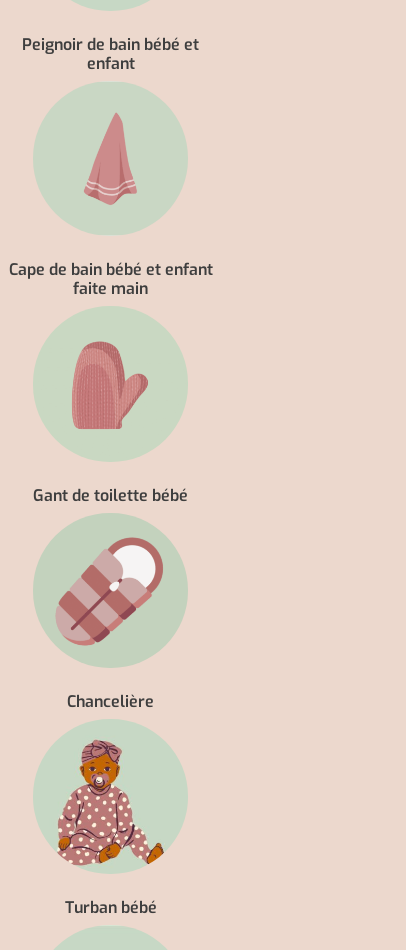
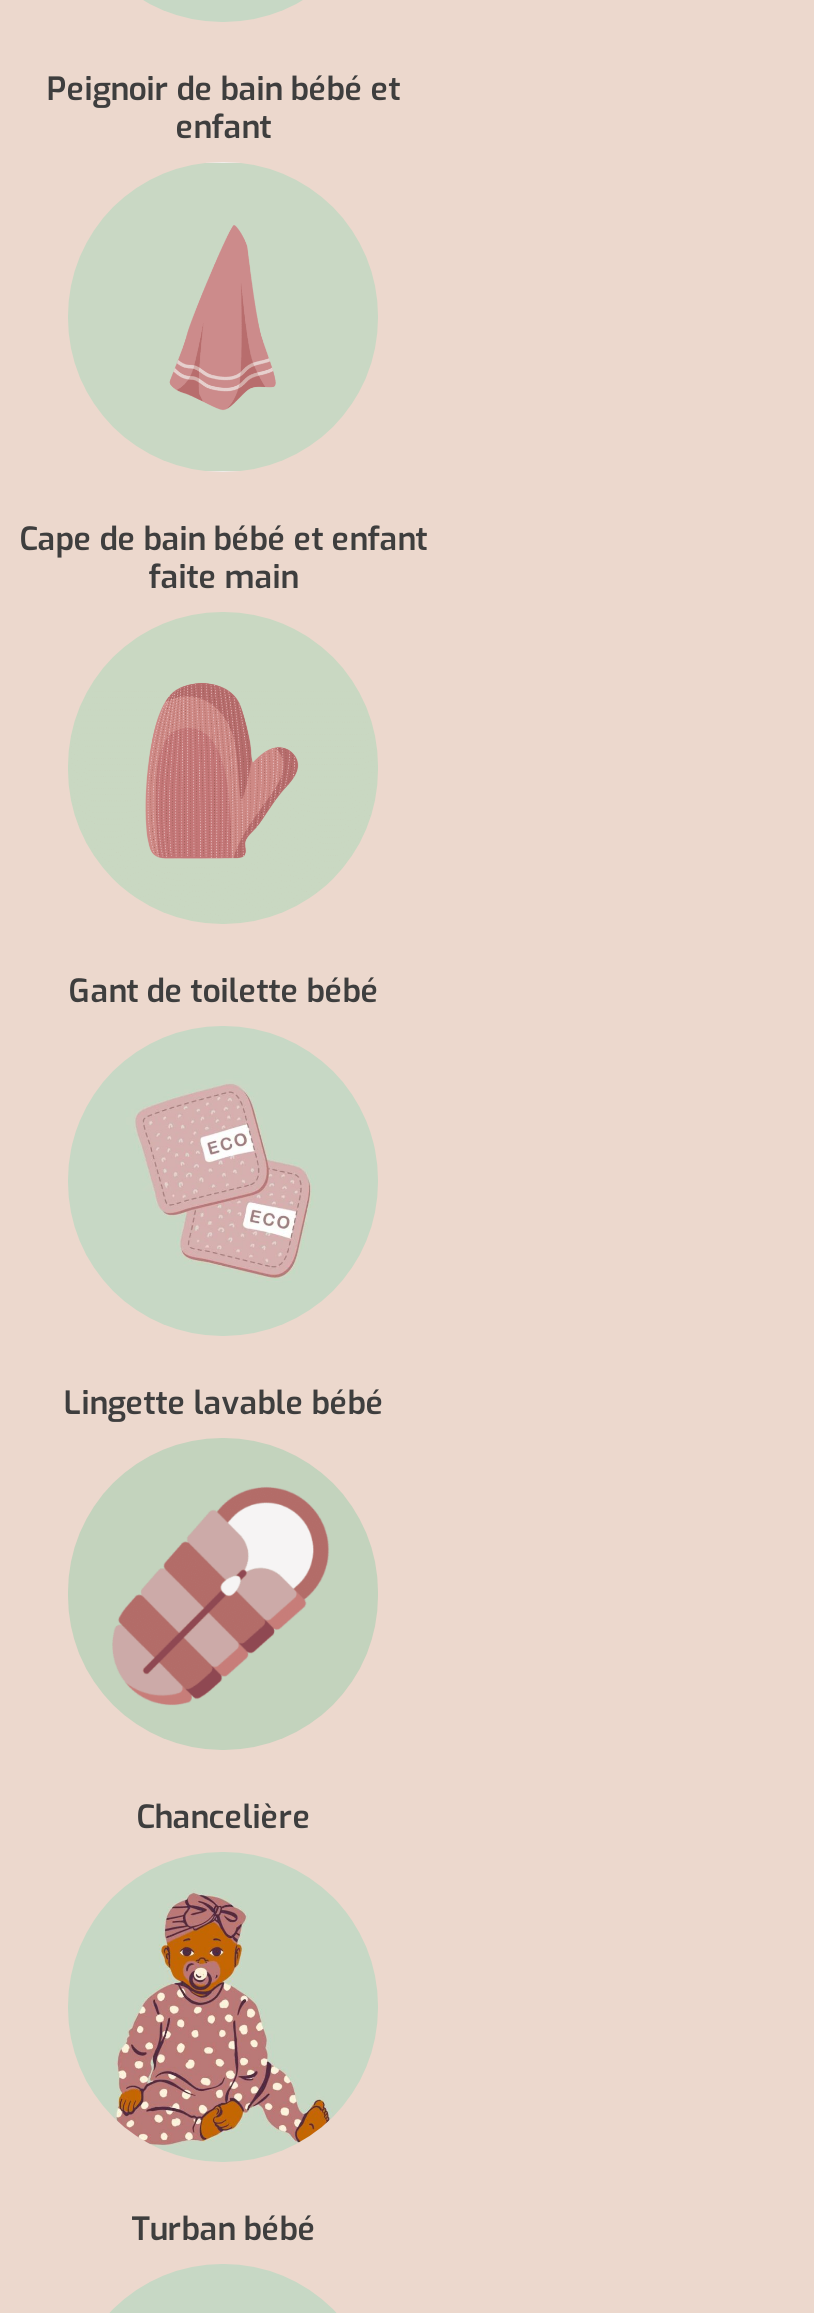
none -> [63,1382,383,1424] Lingette lavable bébé
none -> [136,1084,310,1278] [image]

